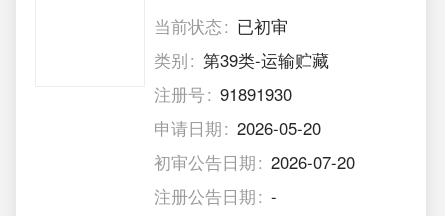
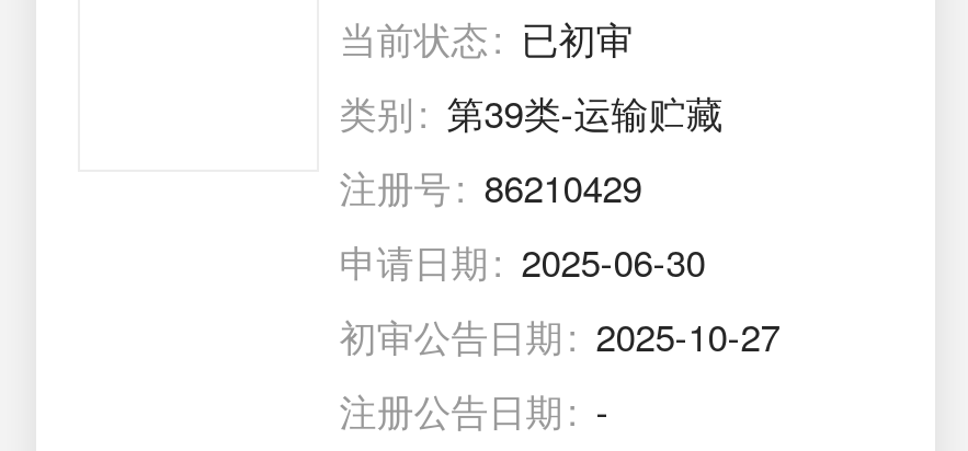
[154,82,292,106] 注册号 91891930 -> [339,161,642,214] 注册号 86210429
[154,116,321,140] 申请日期 2026-05-20 -> [339,236,706,288] 申请日期 2025-06-30
[154,150,355,174] 初审公告日期 2026-07-20 -> [339,310,780,363] 初审公告日期 2025-10-27

